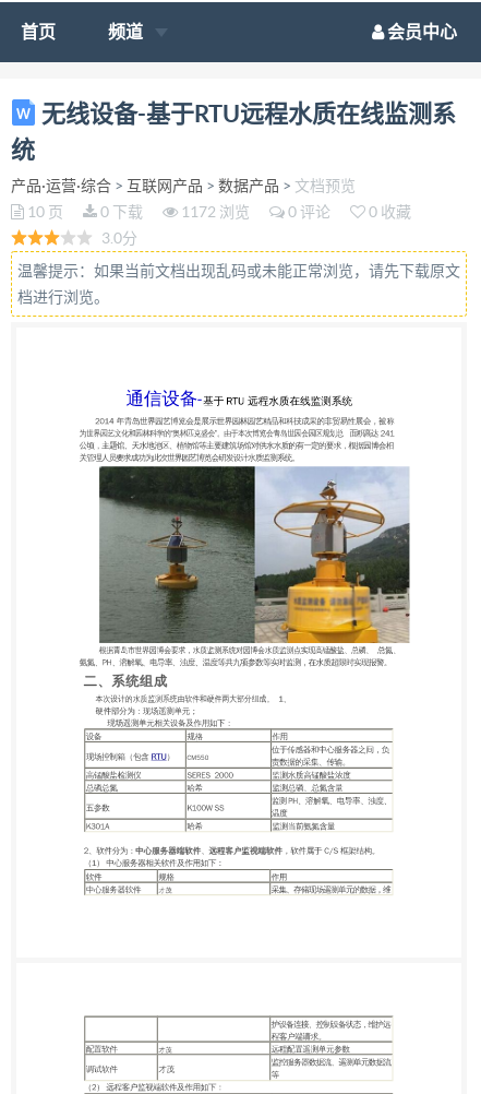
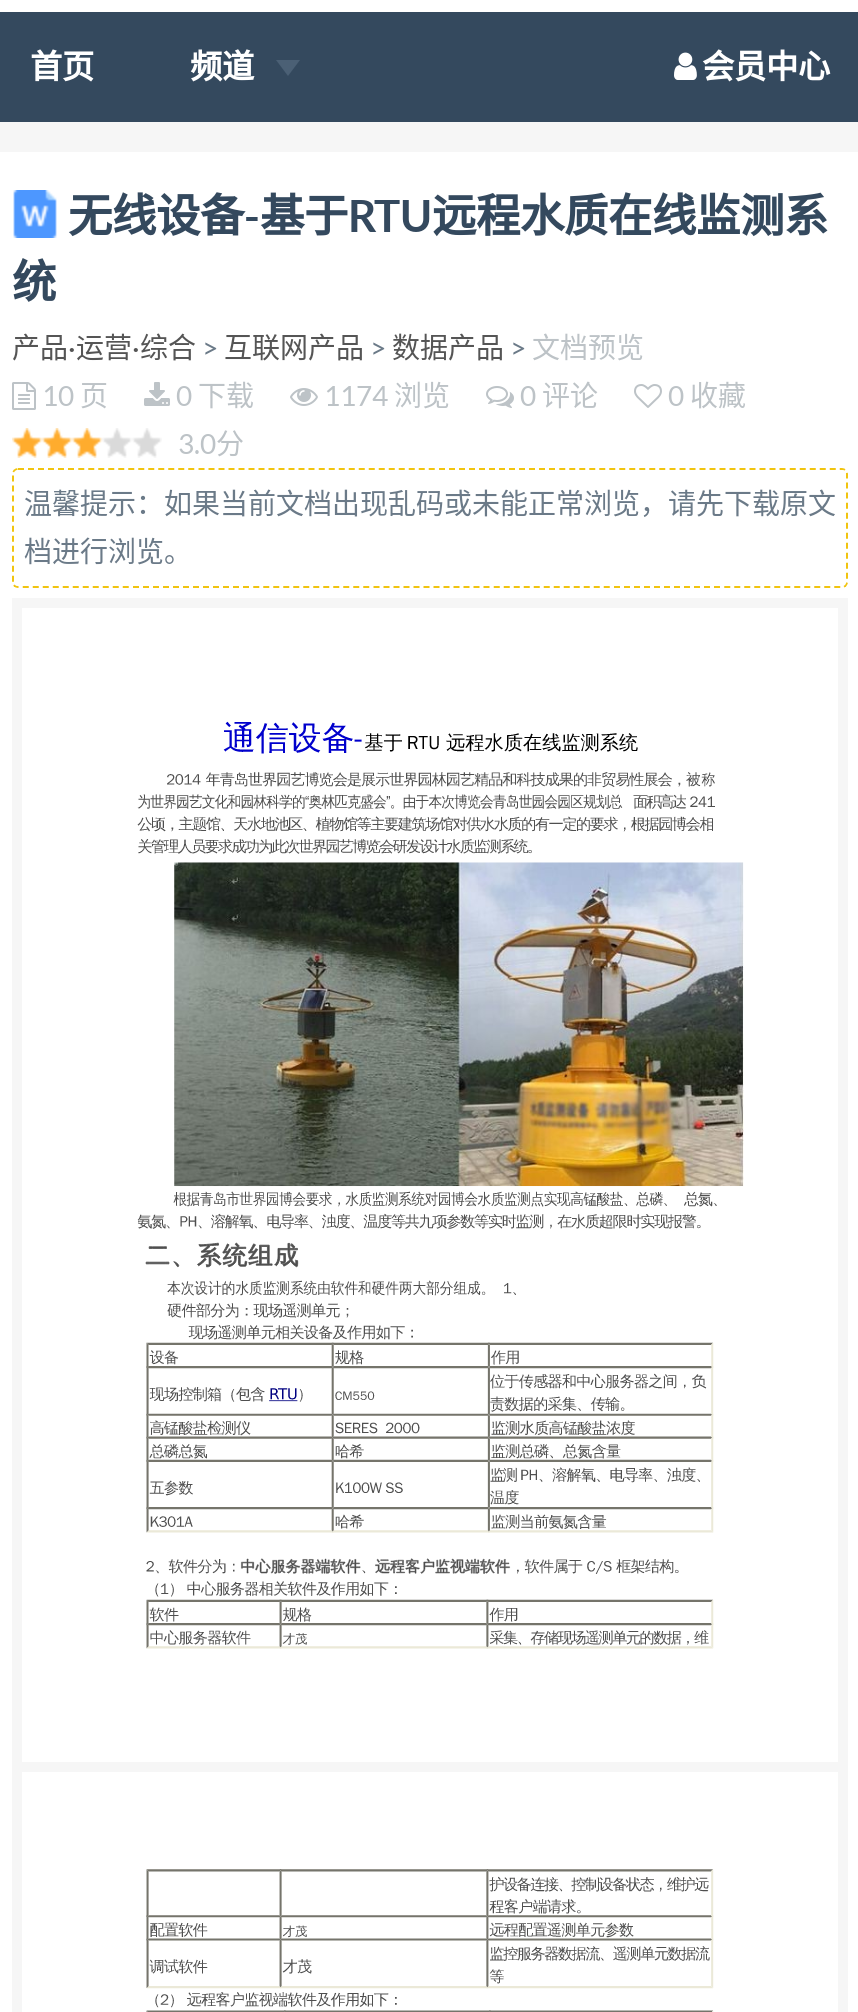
[24,203,411,220] 10 页 0 下载 1172 浏览 0 评论 0 收藏 -> [36,379,746,411] 10 页 0 下载 1174 浏览 0 评论 0 收藏

